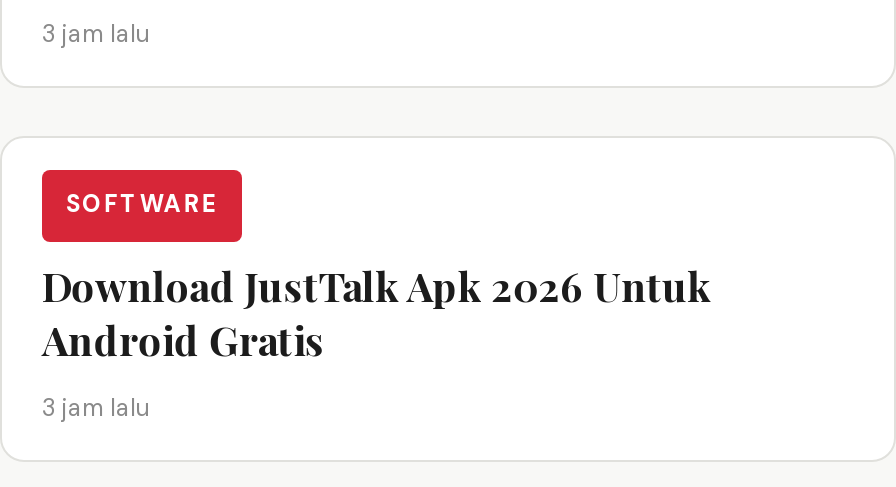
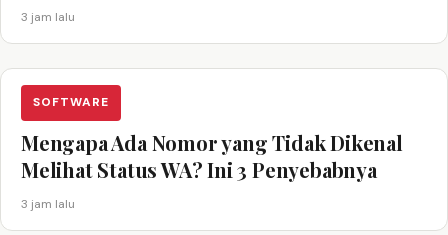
[42,257,711,365] Download JustTalk Apk 2026 Untuk | Android Gratis -> [21,129,403,183] Mengapa Ada Nomor yang Tidak Dikenal | Melihat Status WA? Ini 3 Penyebabnya

